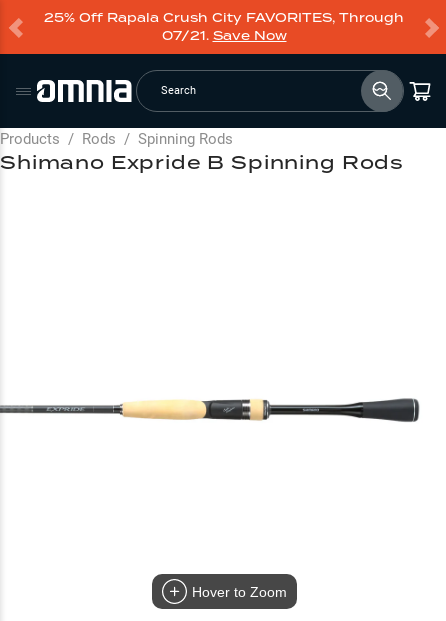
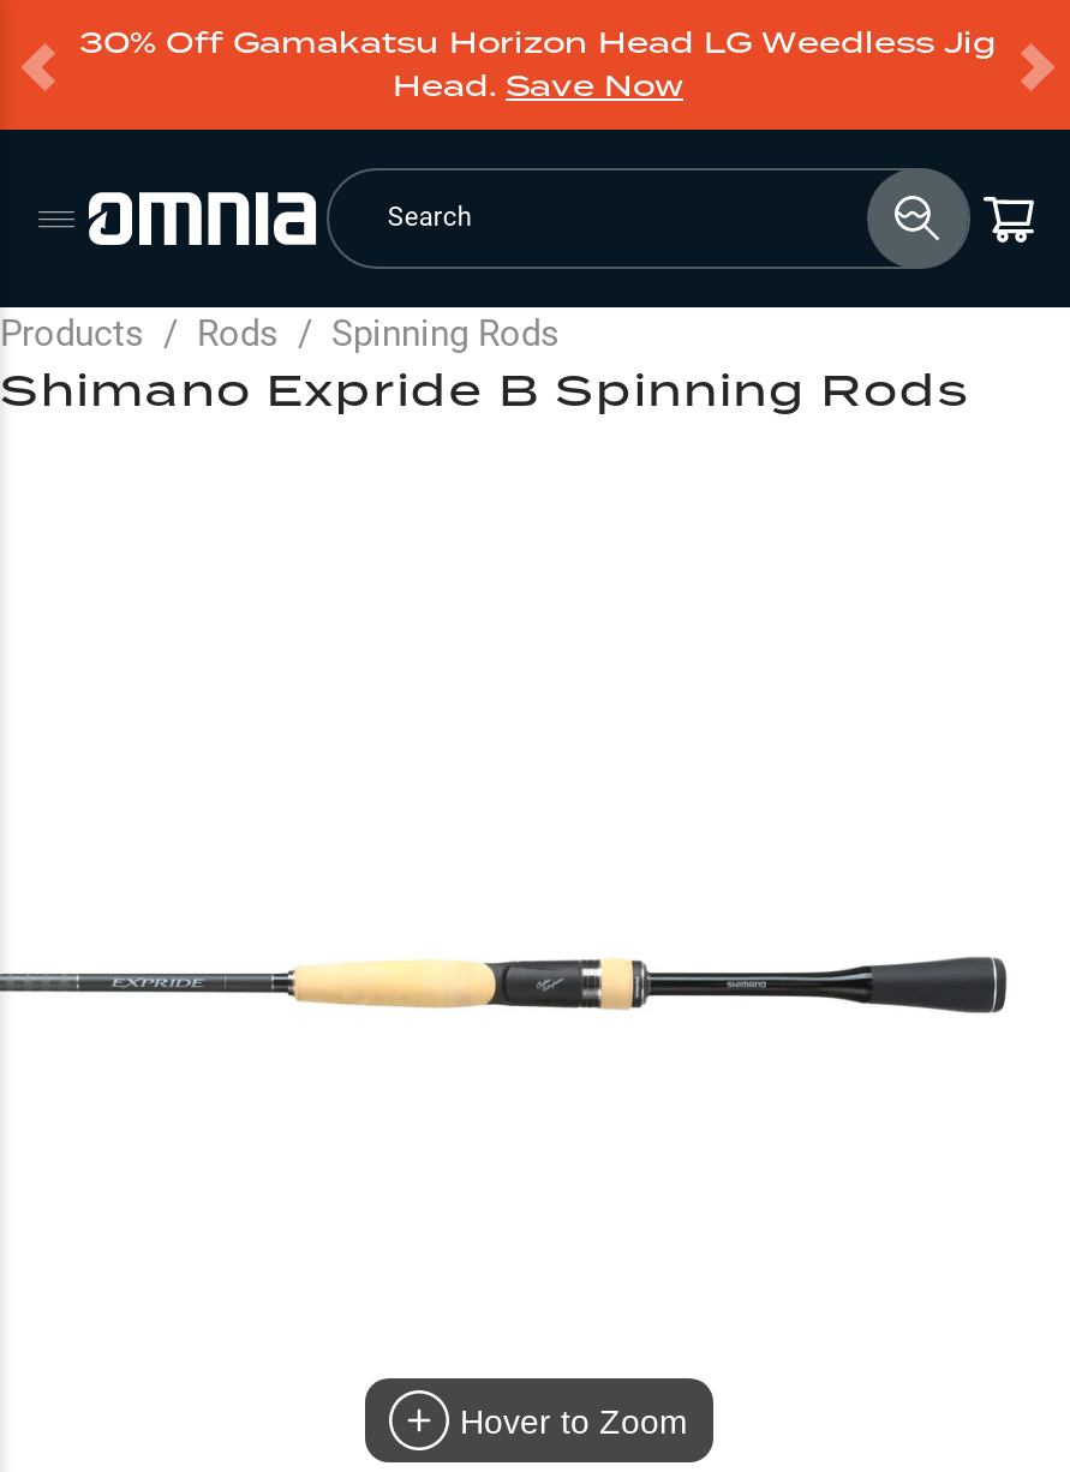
[44,9,404,44] 25% Off Rapala Crush City FAVORITES, Through | 07/21. Save Now -> [79,22,997,106] 30% Off Gamakatsu Horizon Head LG Weedless Jig | Head. Save Now

